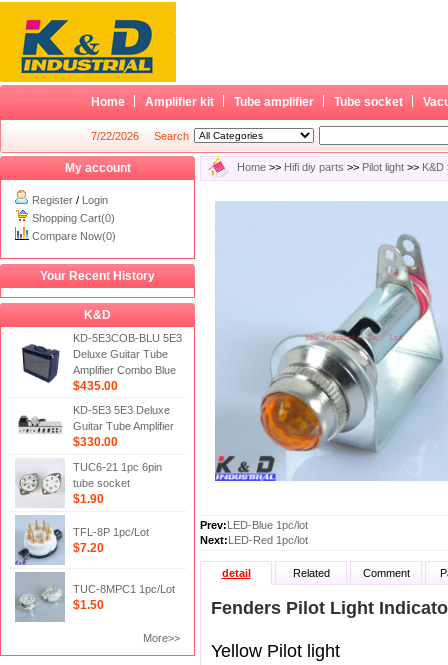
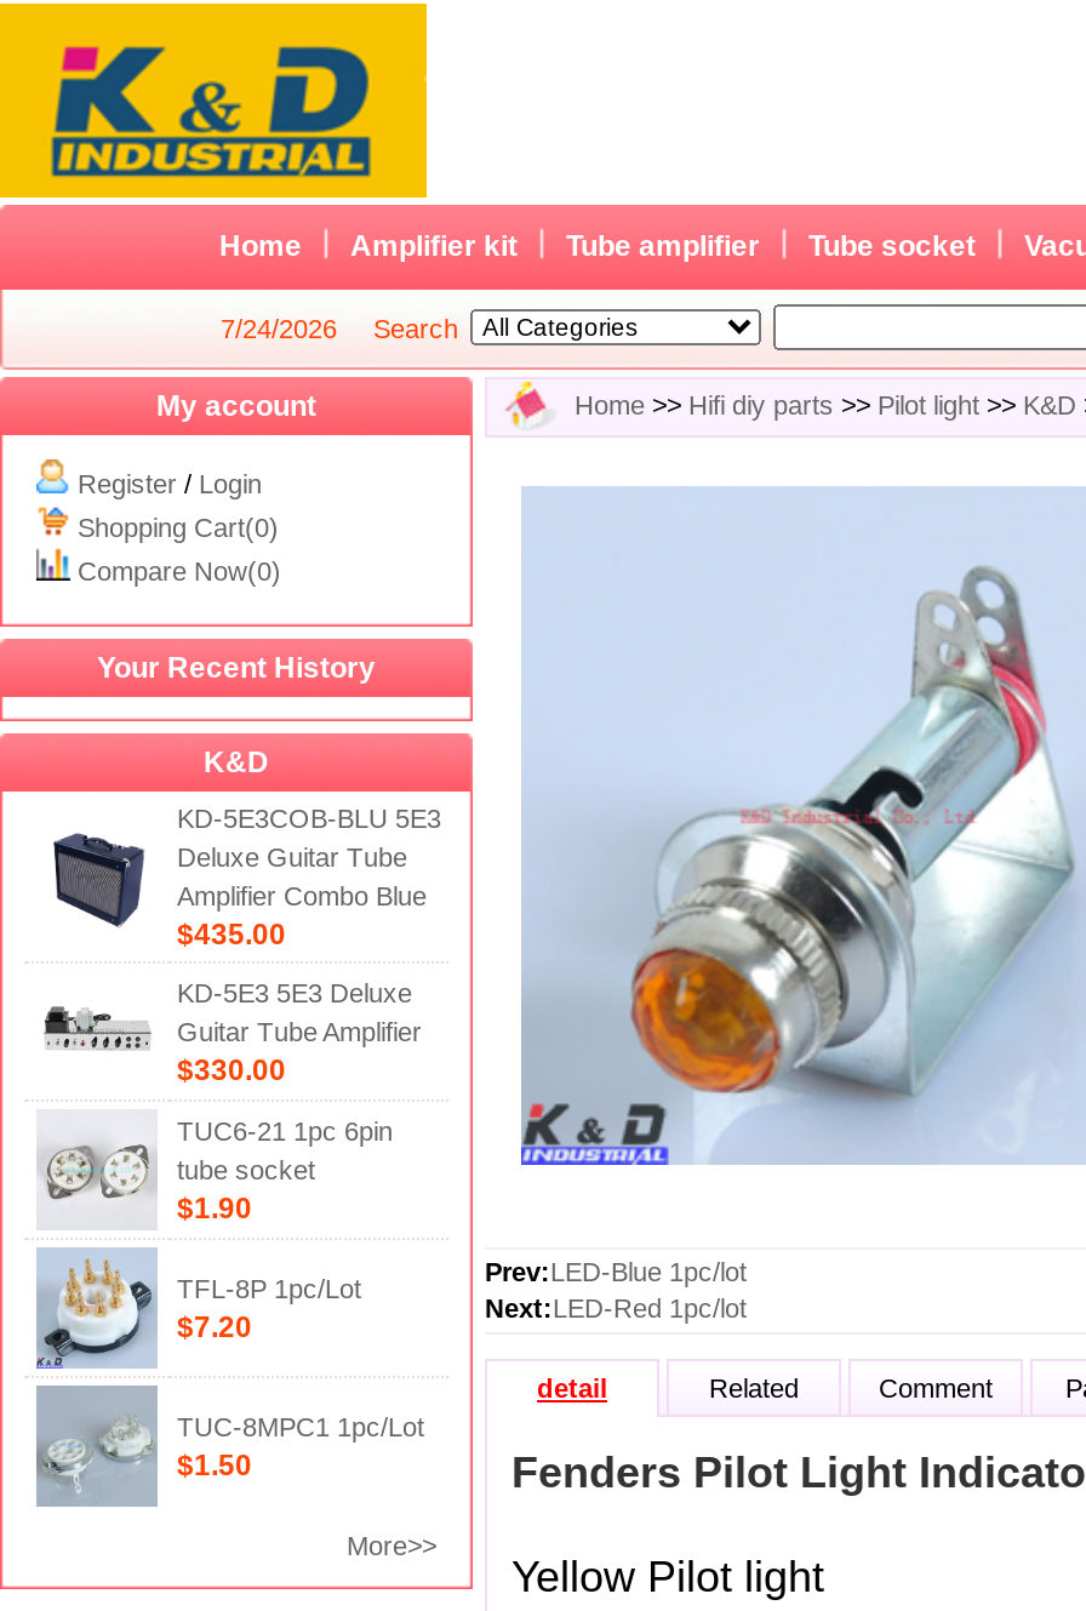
[91,130,189,142] 7/22/2026 Search -> [221,314,458,343] 7/24/2026 Search

